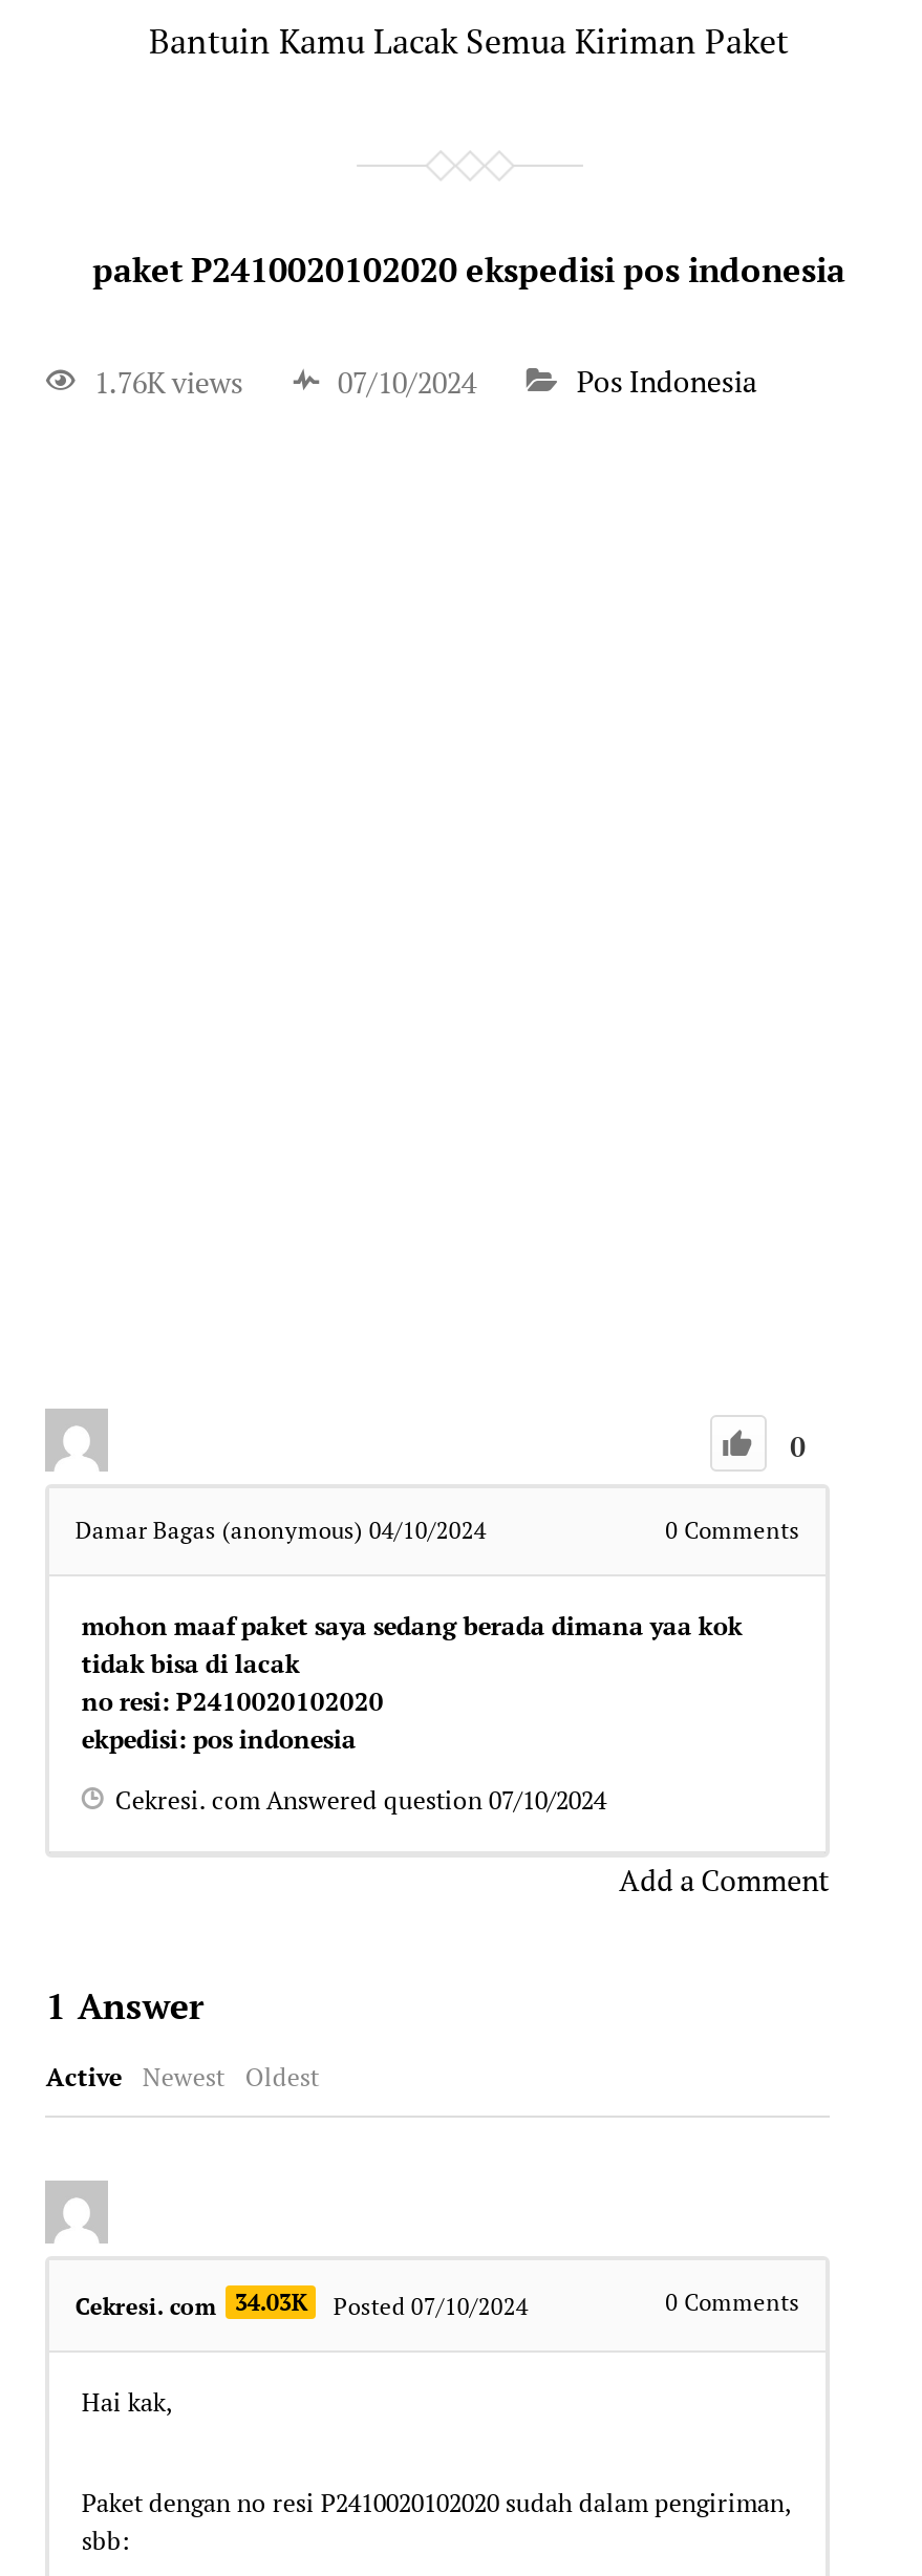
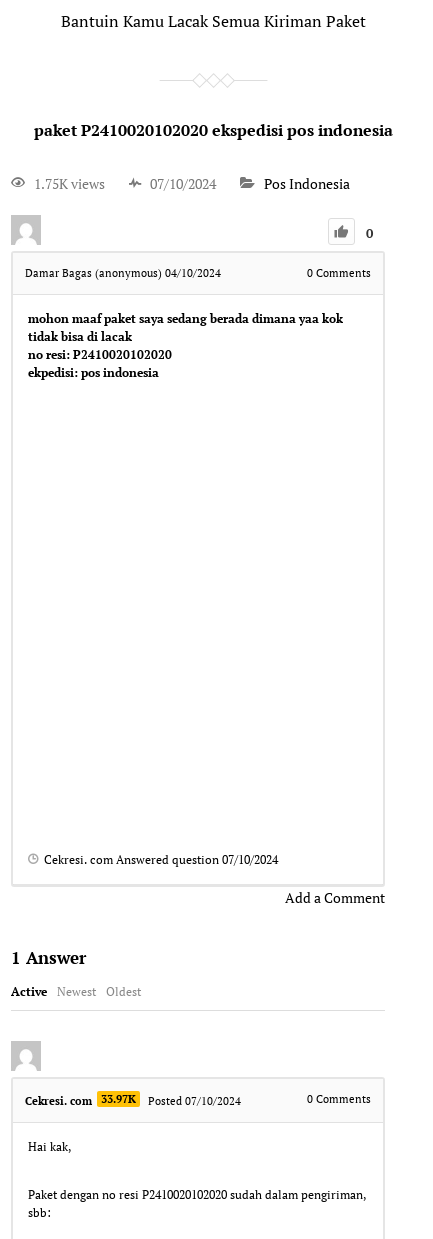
[94,361,243,401] 1.76K views -> [34,173,105,192] 1.75K views
moved [75,1426,805,1754] -> [25,223,373,379]: 0 | Damar Bagas (anonymous) 04/10/2024 | 0 Comments | mohon maaf paket saya sedang berada dimana yaa kok | tidak bisa di lacak | no resi: P2410020102020 | ekpedisi: pos indonesia
[75,2287,528,2320] Cekresi. com 34.03K Posted 07/10/2024 -> [25,1091,241,1107] Cekresi. com 33.97K Posted 07/10/2024

